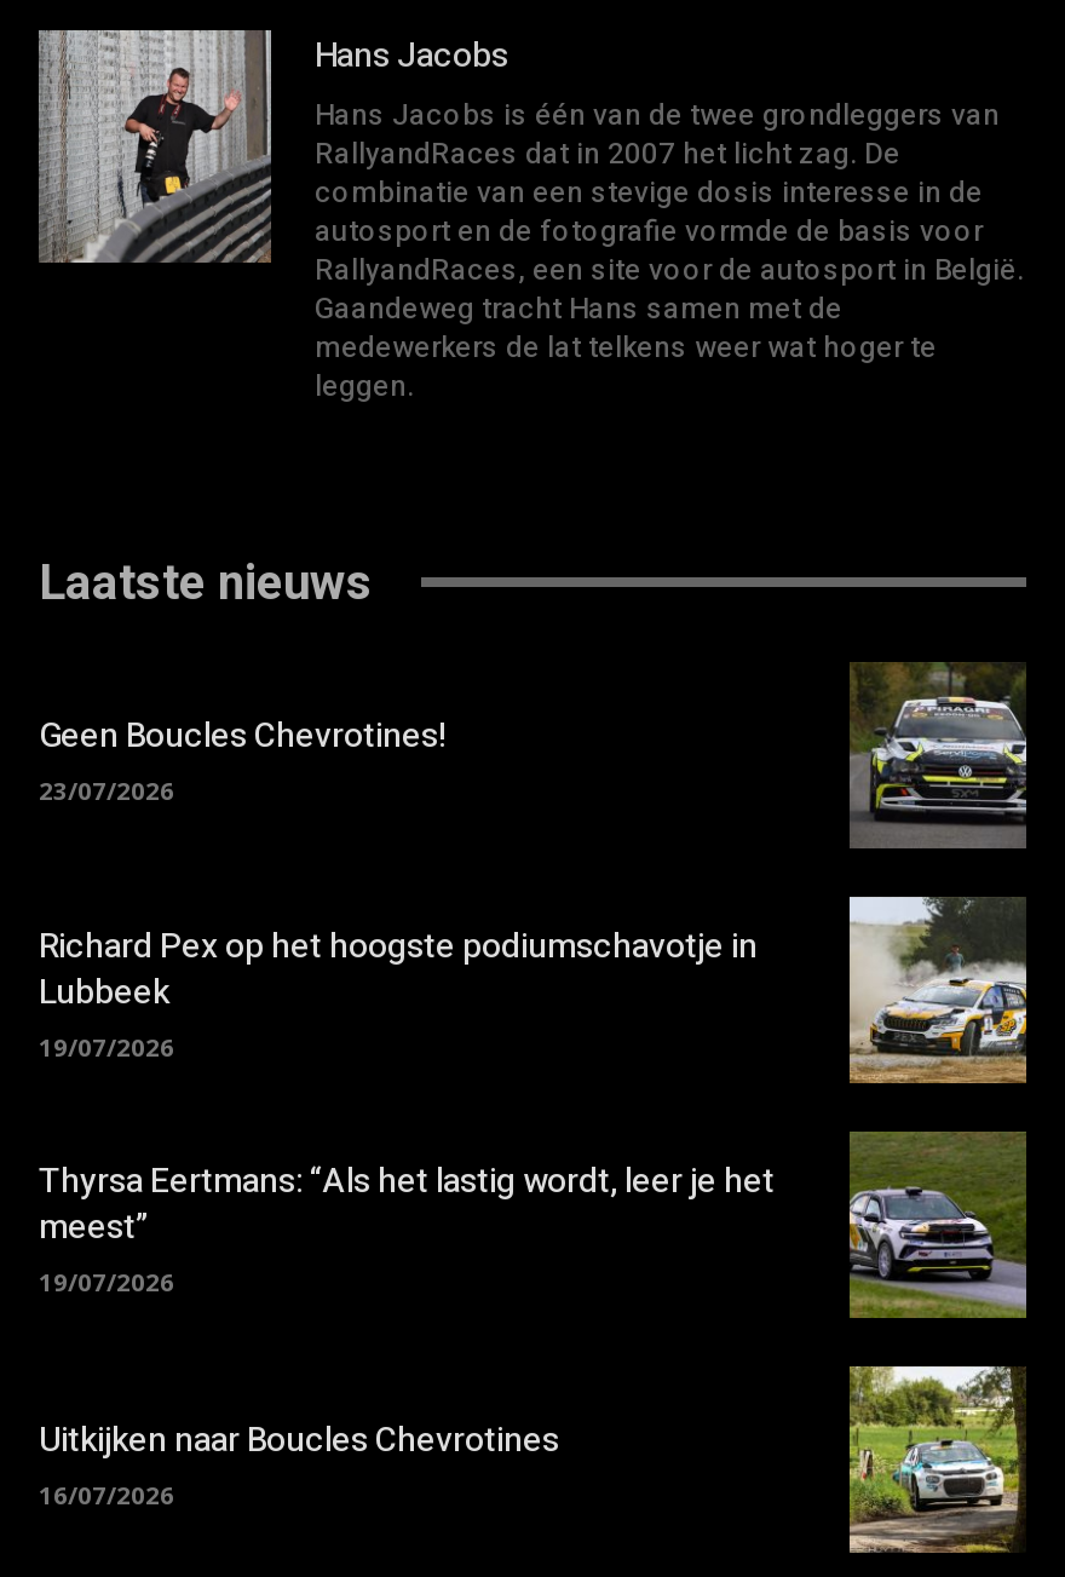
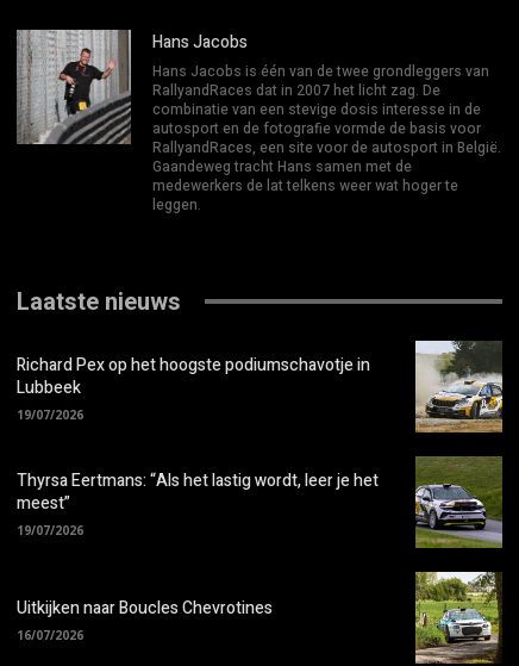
[847,662,1029,848] [image] -> none
[39,710,445,807] Geen Boucles Chevrotines! | 23/07/2026 -> none

